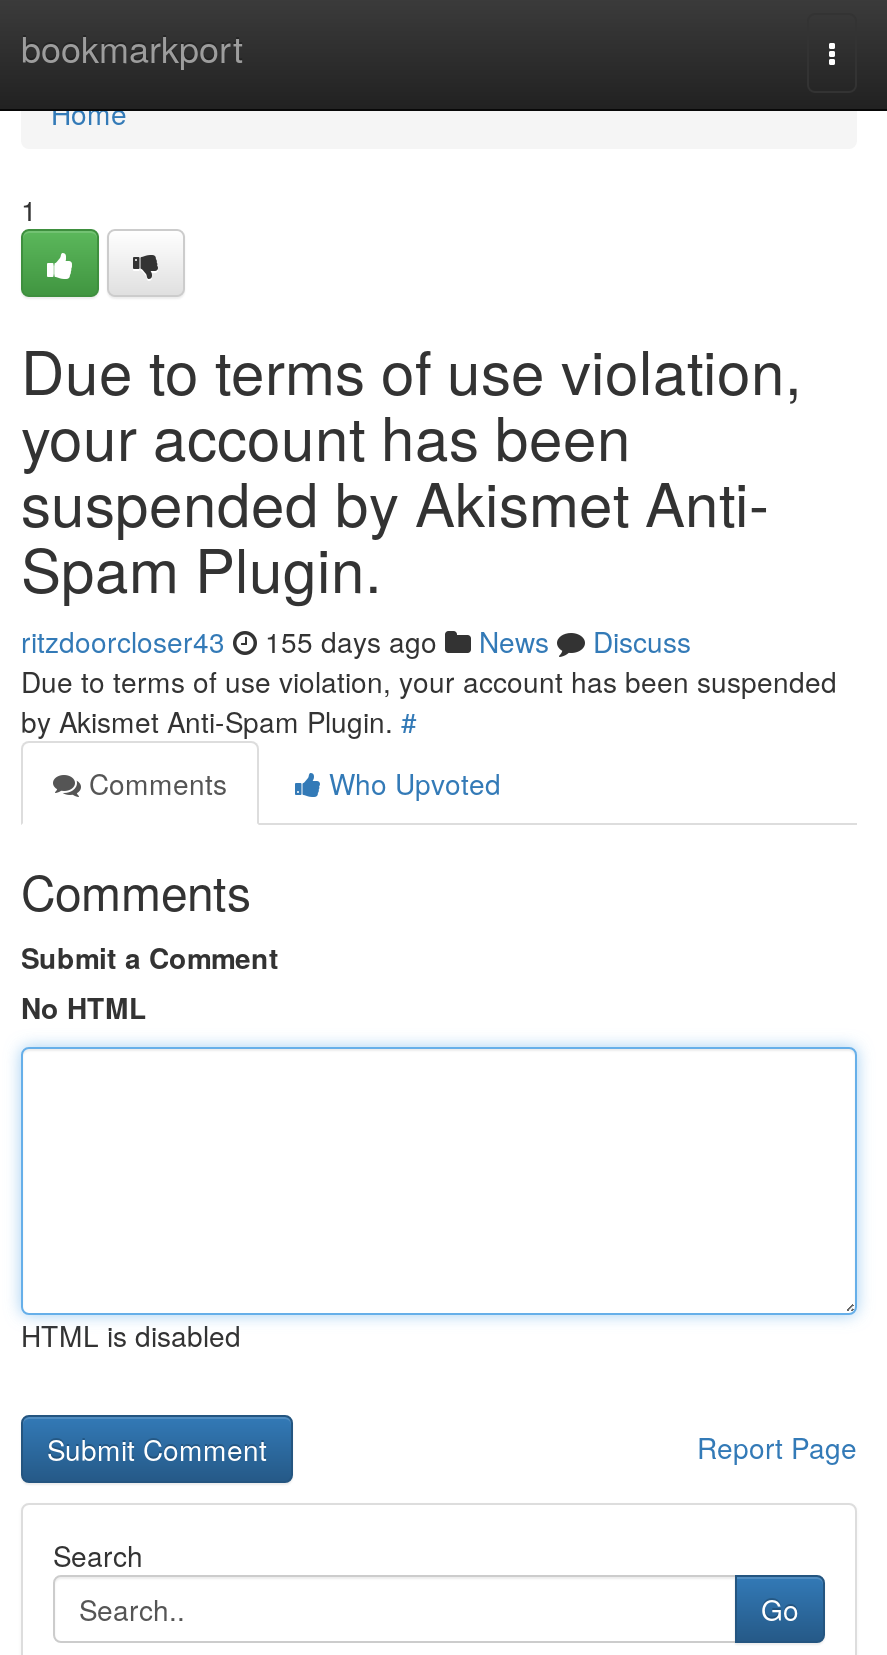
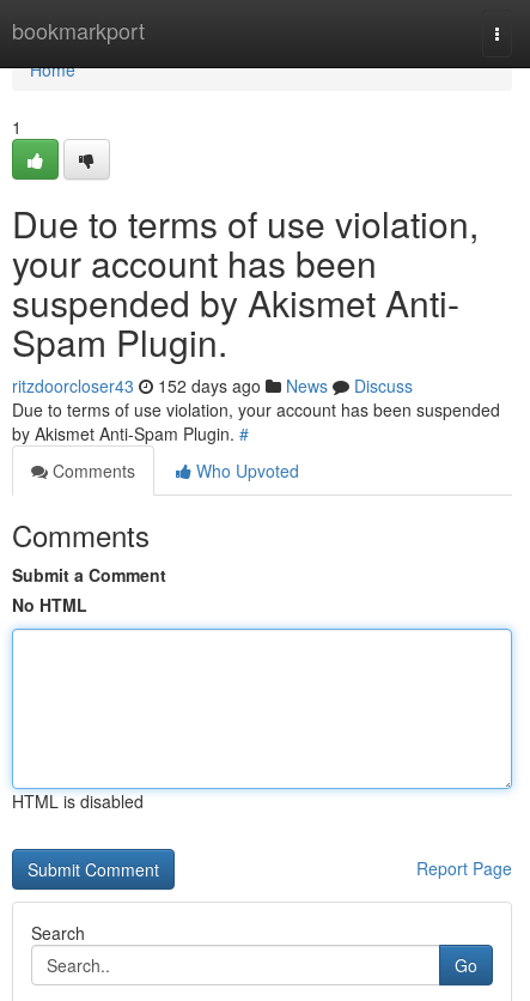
[21,621,691,661] ritzdoorcloser43 155 days ago News Discuss -> [12,374,413,398] ritzdoorcloser43 152 days ago News Discuss

